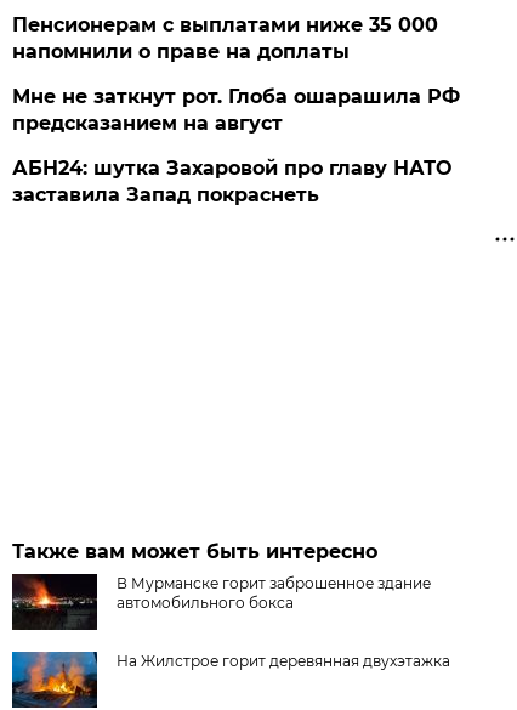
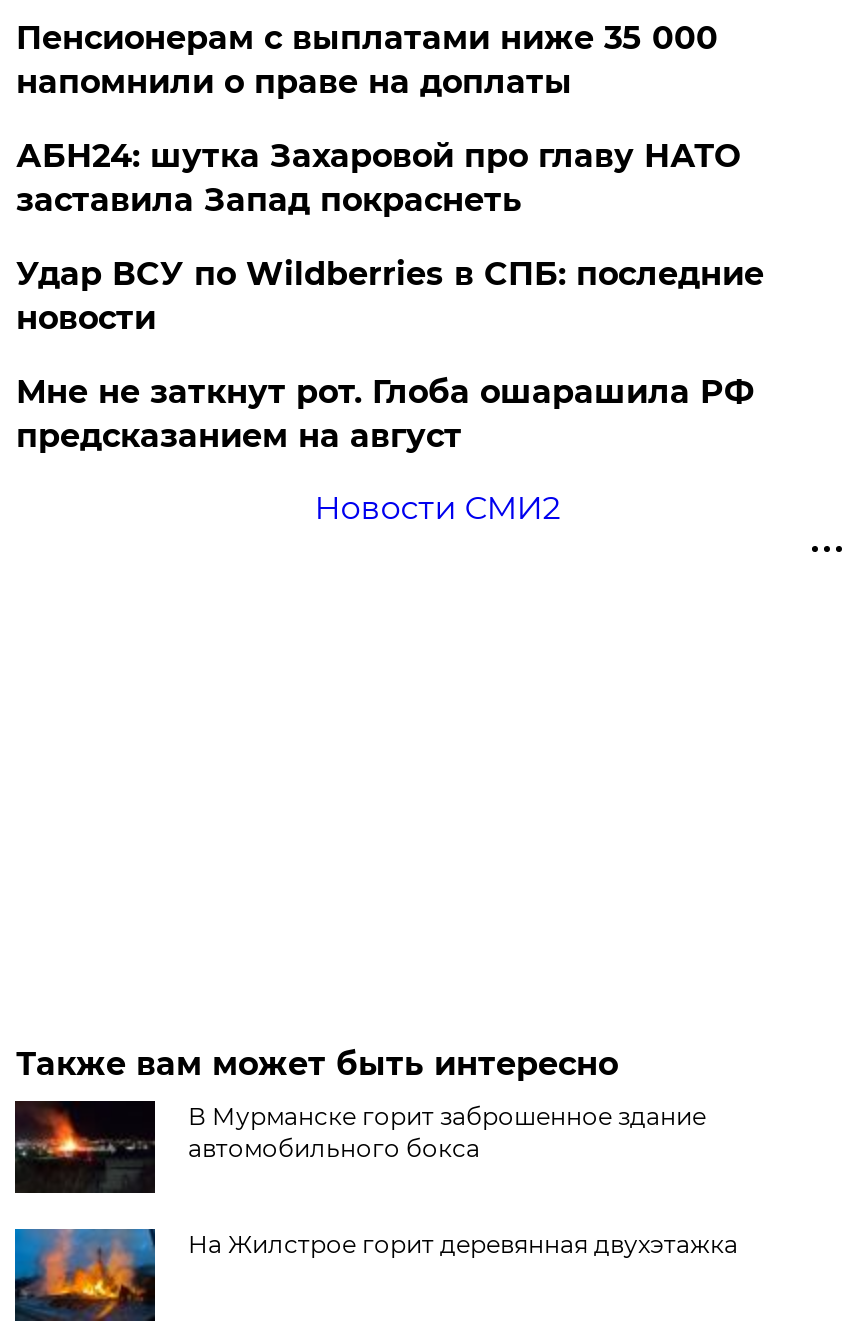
none -> [16,255,764,337] Удар ВСУ по Wildberries в СПБ: последние | новости
moved [13,85,460,135] -> [16,373,754,455]: Мне не заткнут рот. Глоба ошарашила РФ | предсказанием на август
none -> [314,489,560,527] Новости СМИ2
moved [13,156,452,206] -> [16,137,740,219]: АБН24: шутка Захаровой про главу НАТО | заставила Запад покраснеть

